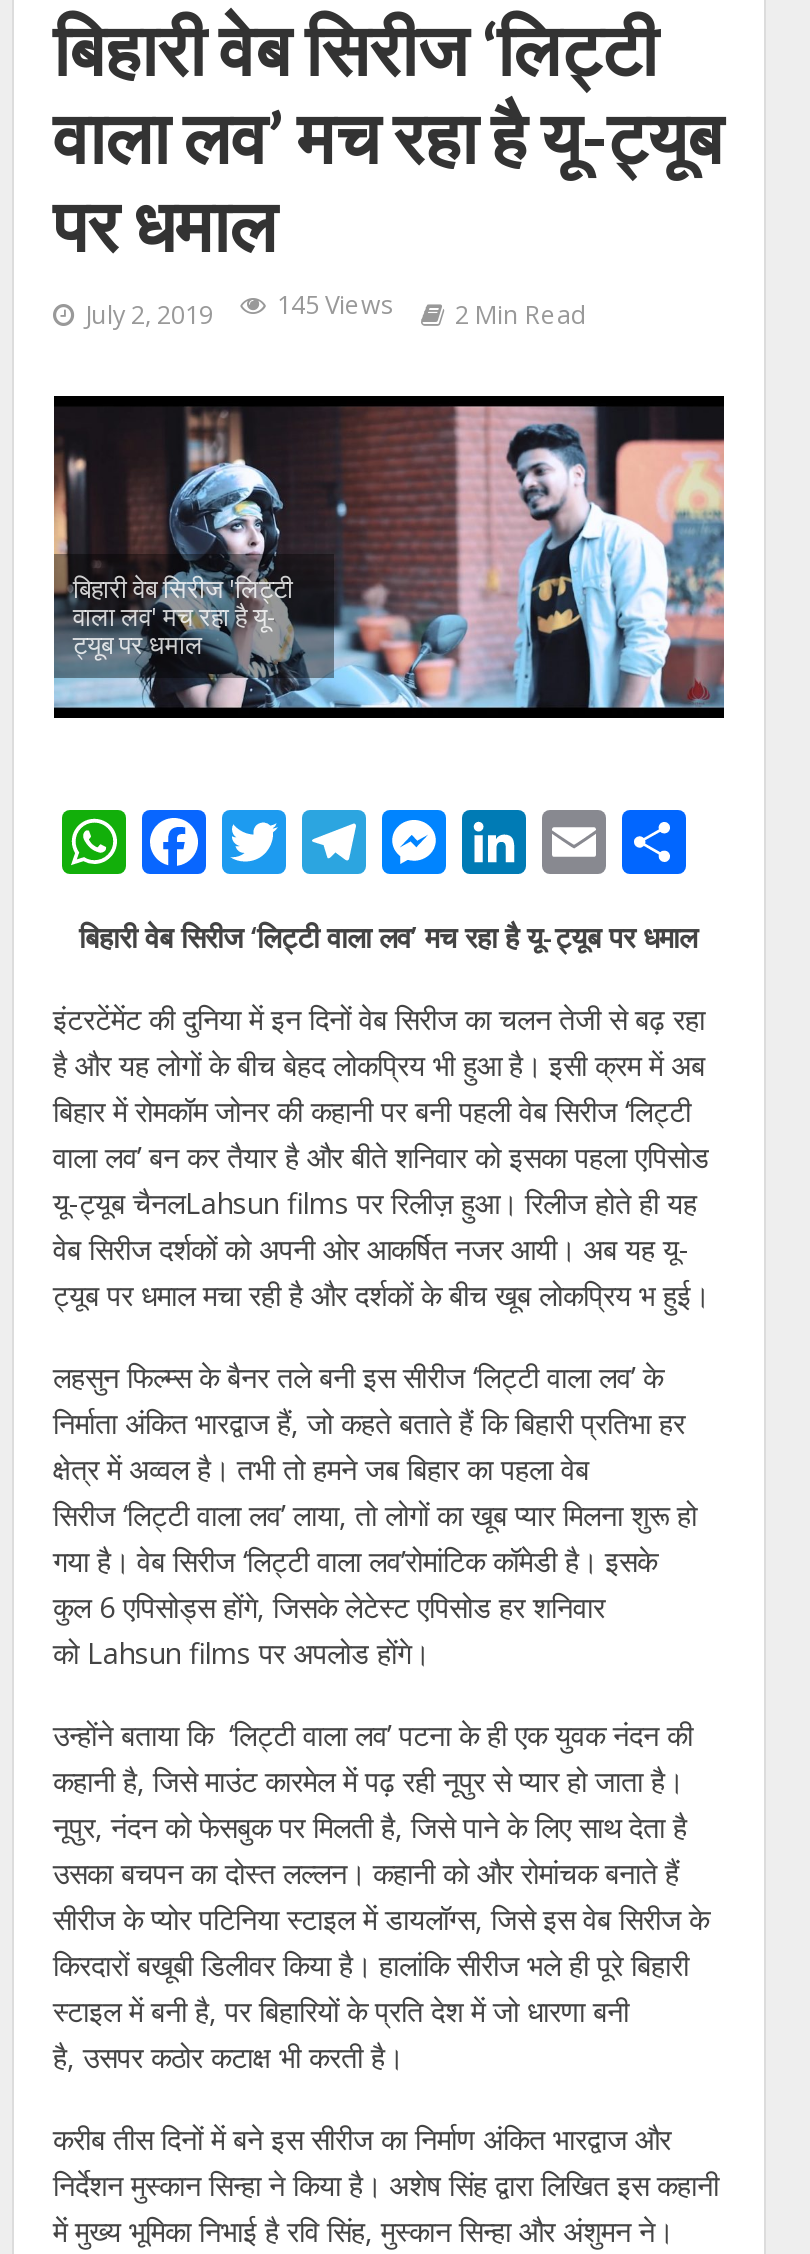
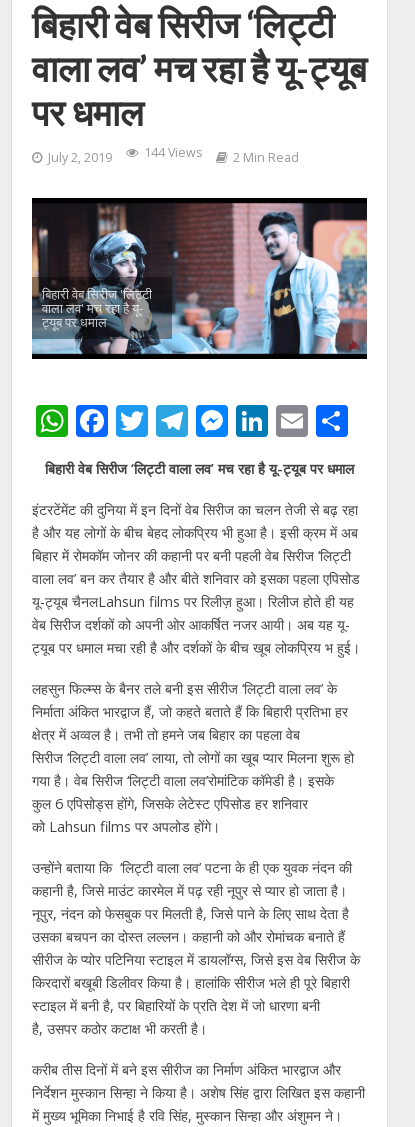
[85,288,587,332] July 2, 2019 145 Views 2 Min Read -> [47,144,298,166] July 2, 2019 144 Views 2 Min Read

